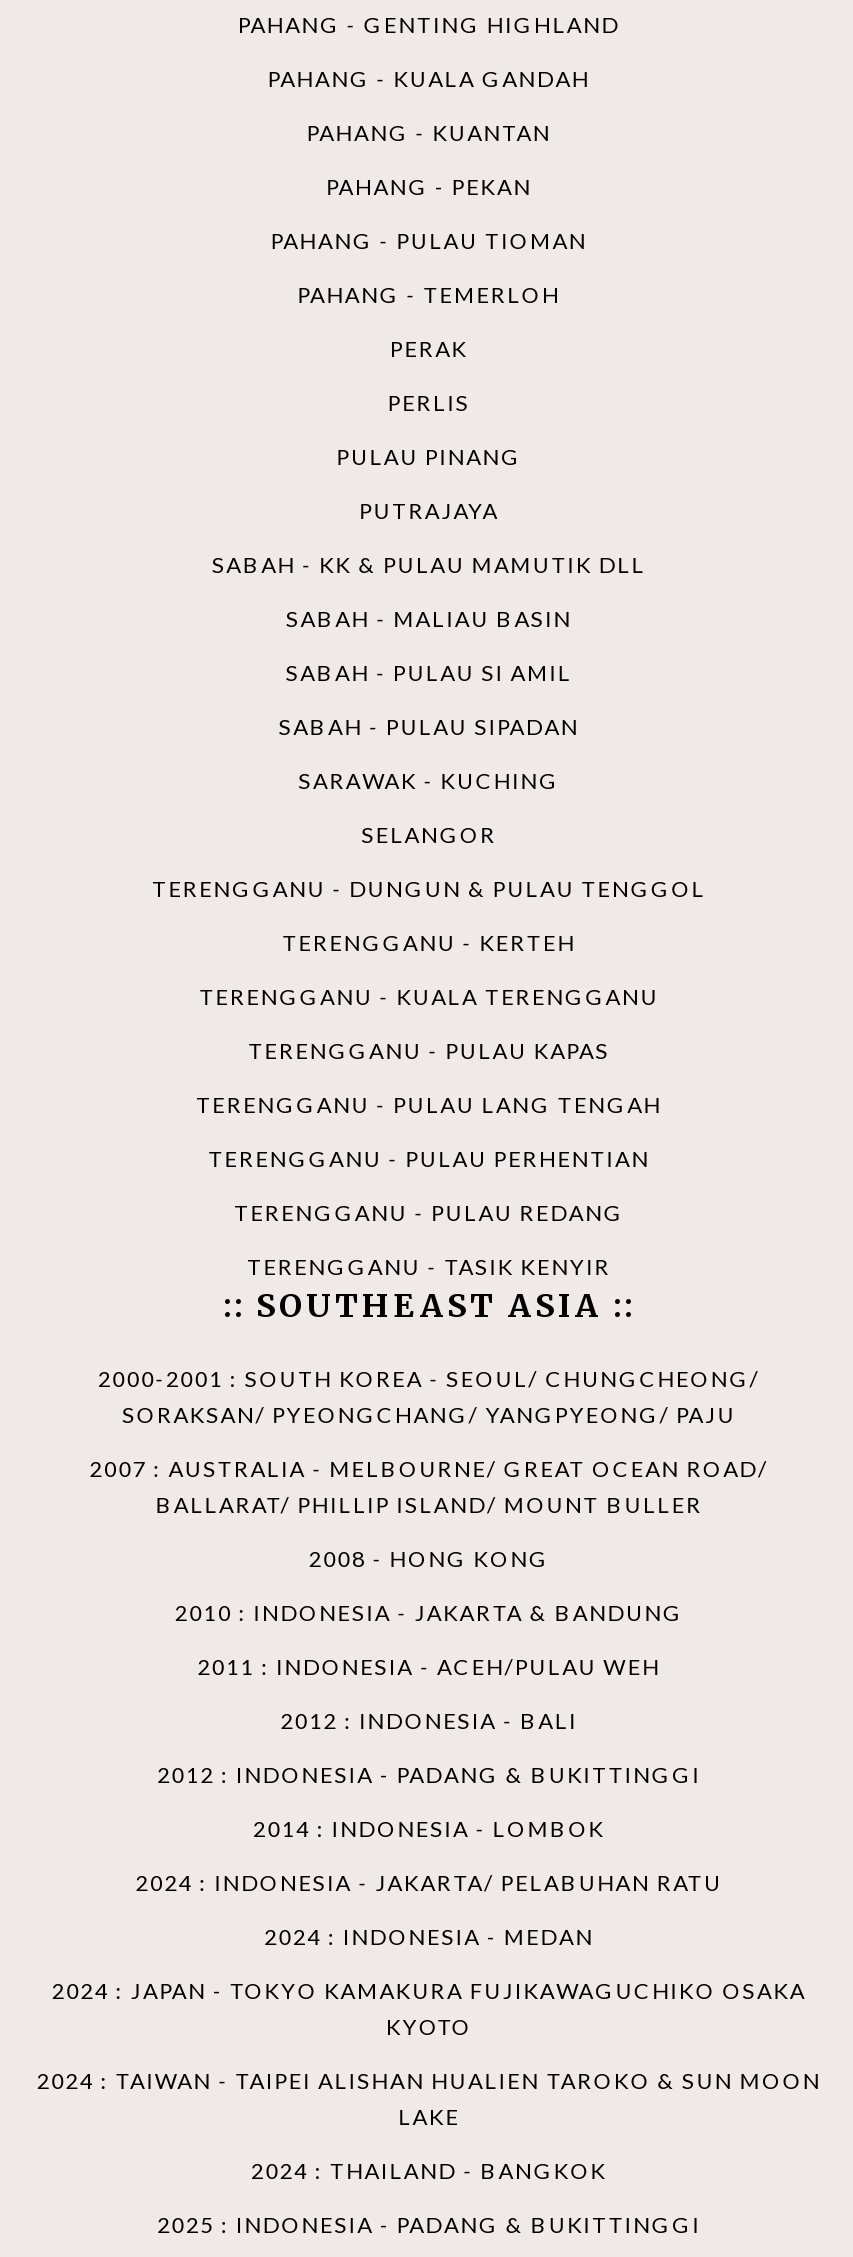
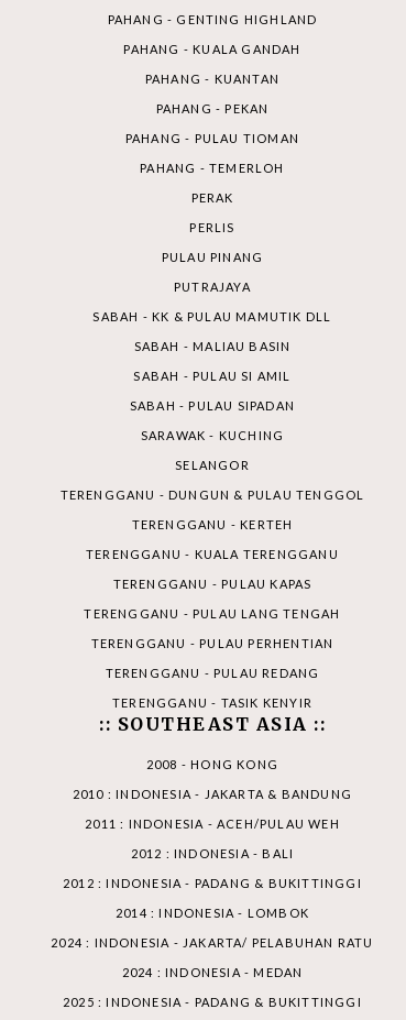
[90,1365,768,1517] 2000-2001 : SOUTH KOREA - SEOUL/ CHUNGCHEONG/ | SORAKSAN/ PYEONGCHANG/ YANGPYEONG/ PAJU | 2007 : AUSTRALIA - MELBOURNE/ GREAT OCEAN ROAD/ | BALLARAT/ PHILLIP ISLAND/ MOUNT BULLER -> none
[37,1977,821,2183] 2024 : JAPAN - TOKYO KAMAKURA FUJIKAWAGUCHIKO OSAKA | KYOTO | 2024 : TAIWAN - TAIPEI ALISHAN HUALIEN TAROKO & SUN MOON | LAKE | 2024 : THAILAND - BANGKOK -> none

